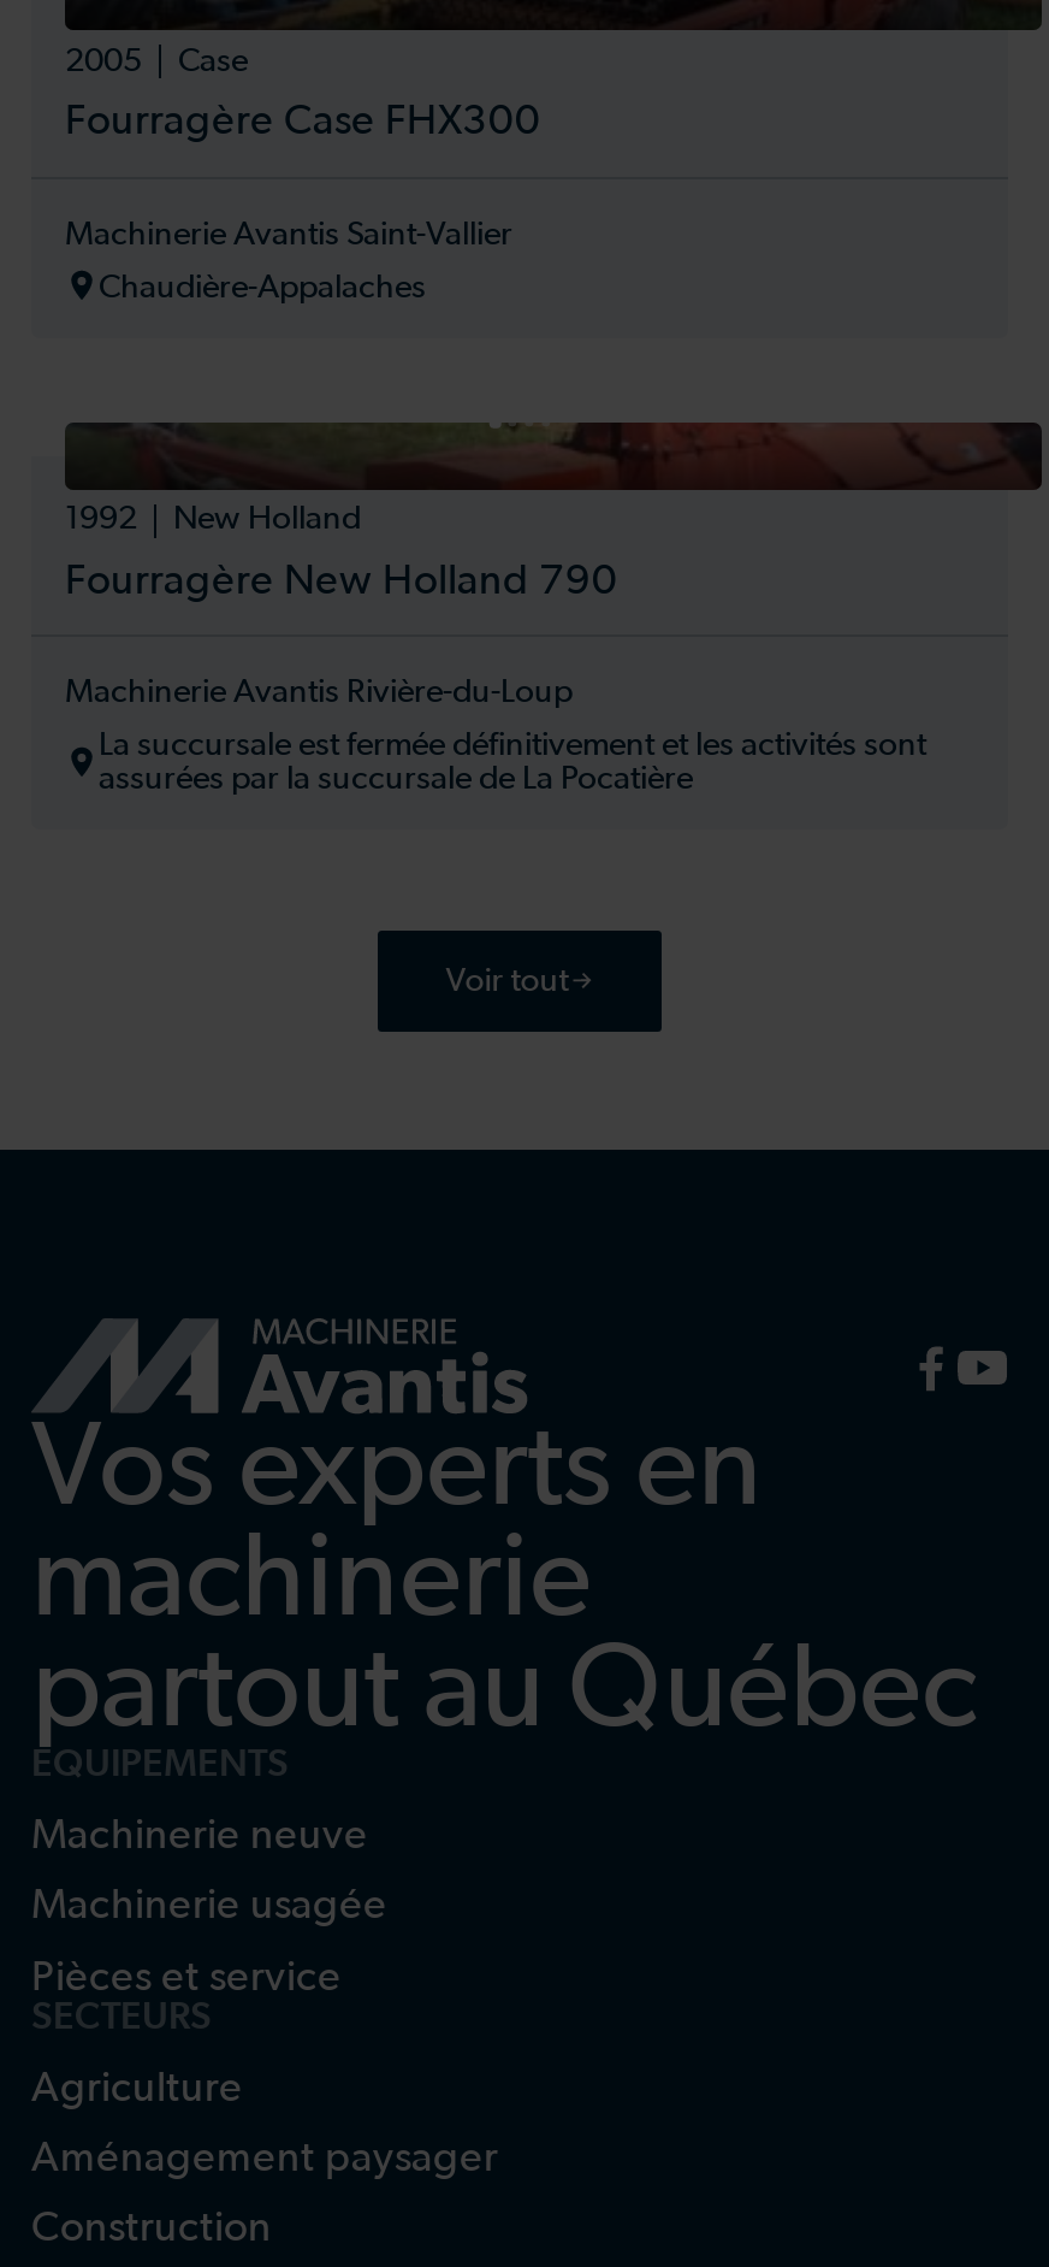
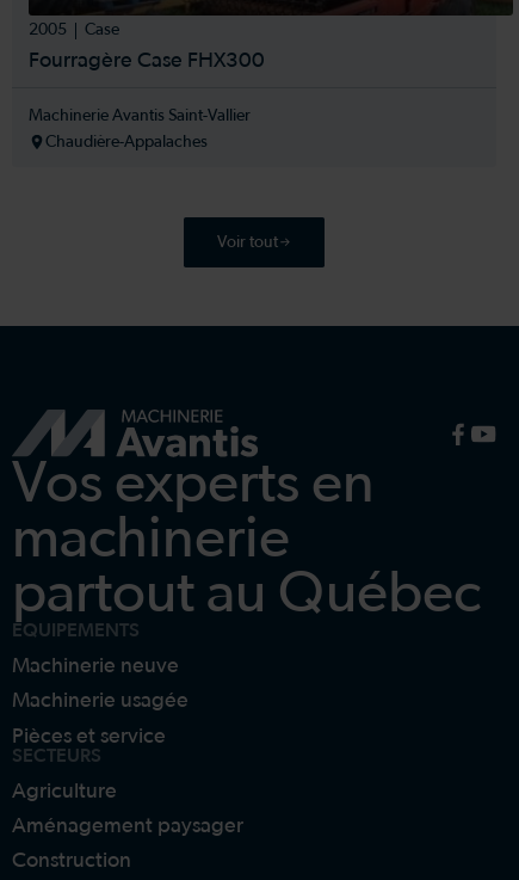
[65,503,926,796] 1992 | New Holland | Fourragère New Holland 790 | Machinerie Avantis Rivière-du-Loup | La succursale est fermée définitivement et les activités sont | assurées par la succursale de La Pocatière -> none

